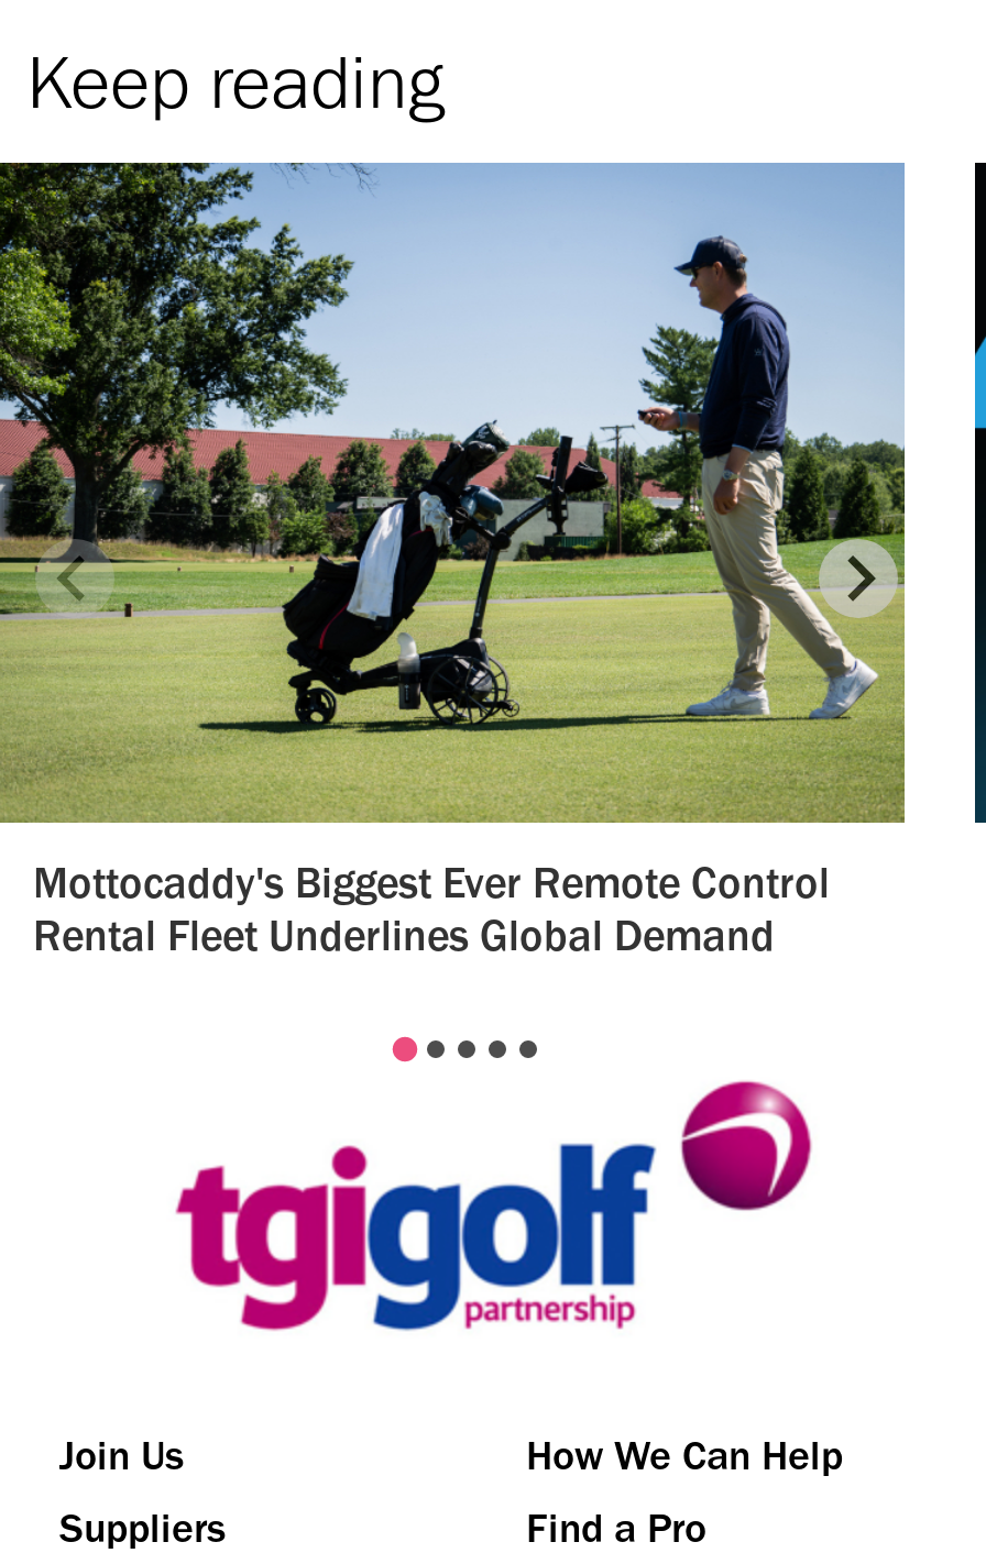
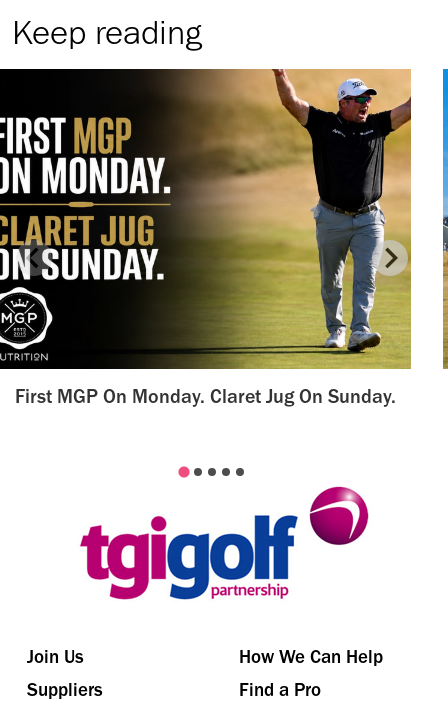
[7,161,907,961] [image] | Mottocaddy's Biggest Ever Remote Control | Rental Fleet Underlines Global Demand -> [3,68,412,408] [image] | First MGP On Monday. Claret Jug On Sunday.

